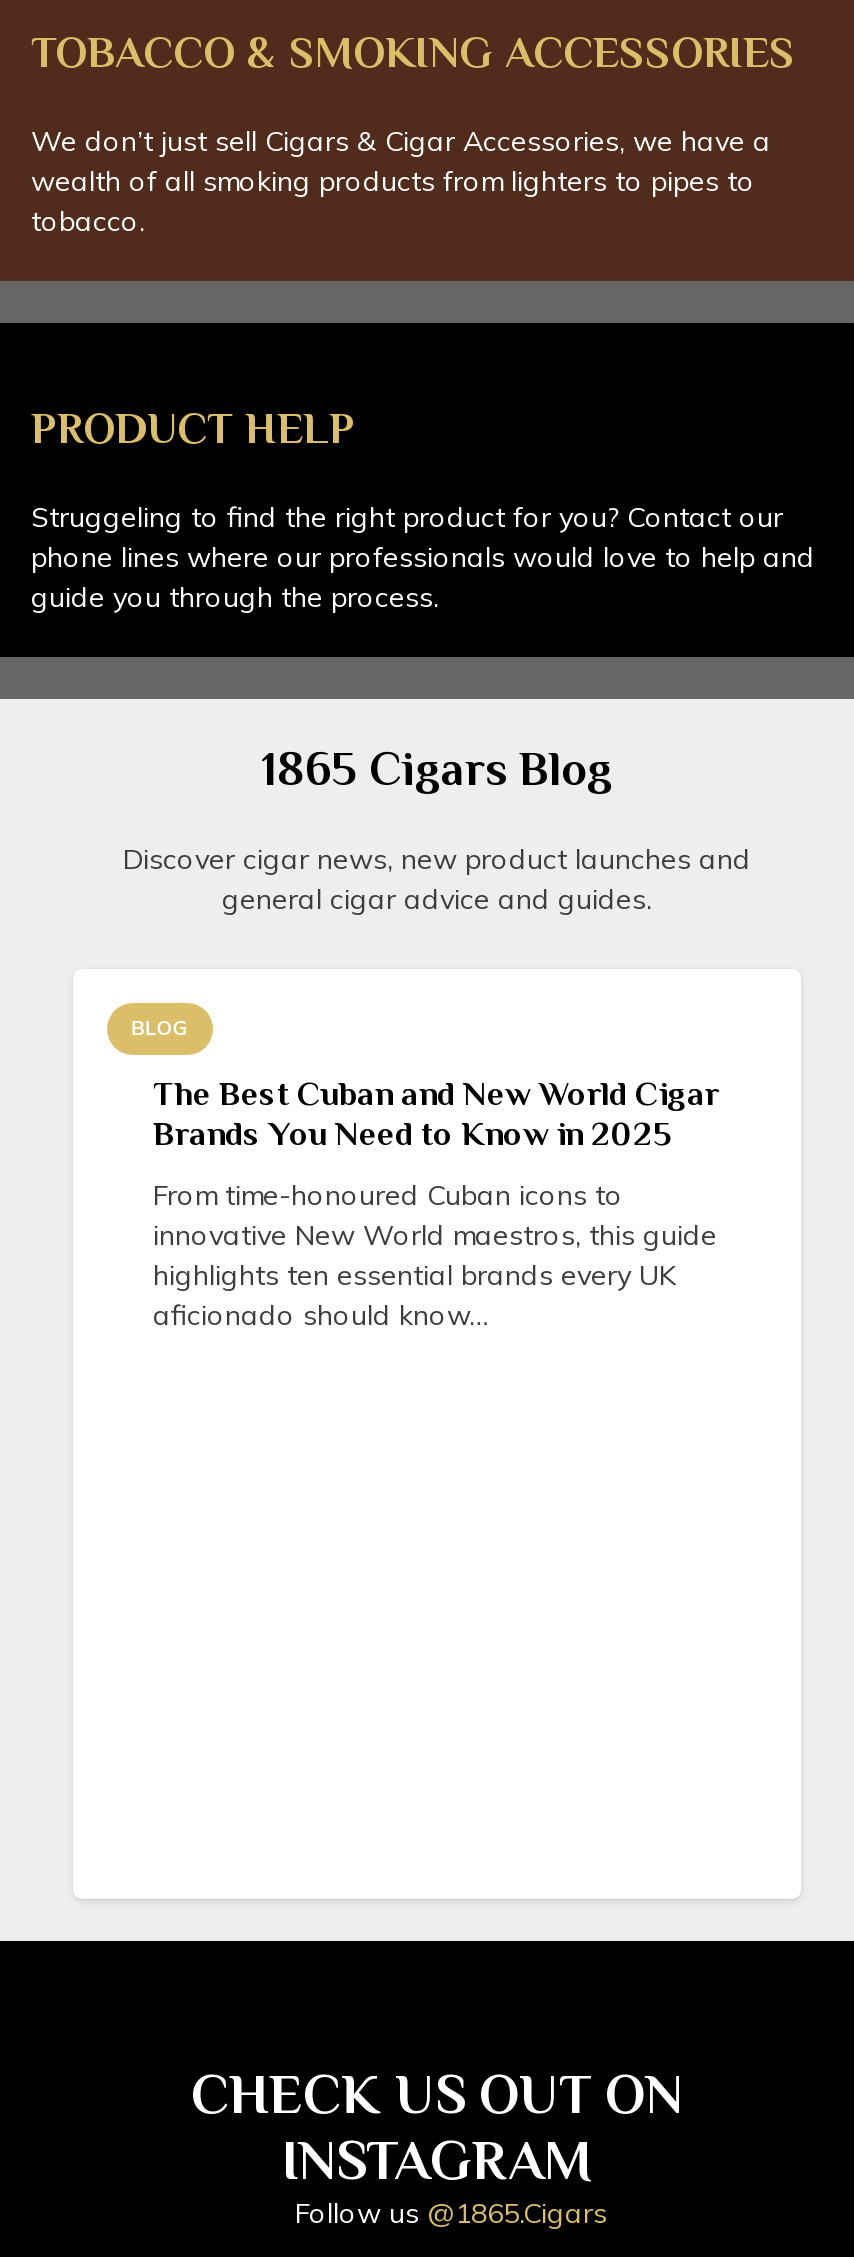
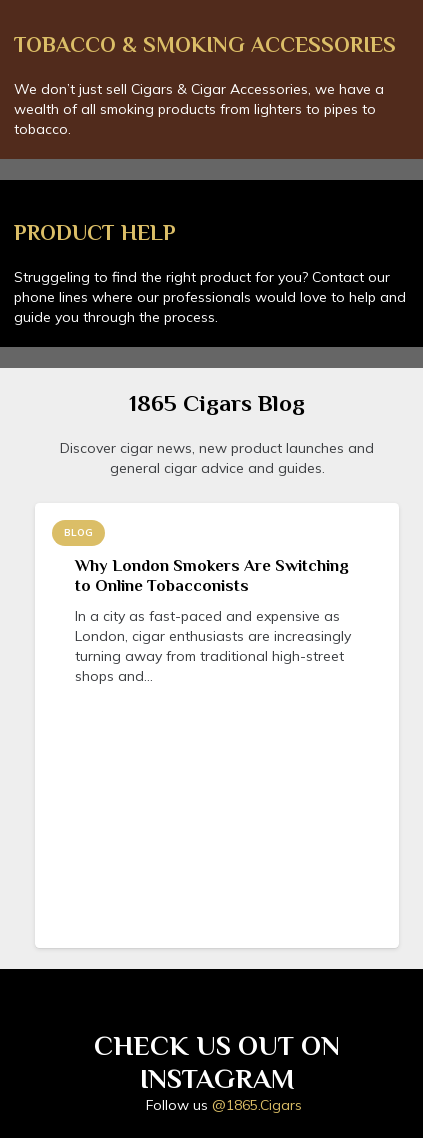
[153,1074,719,1152] The Best Cuban and New World Cigar | Brands You Need to Know in 2025 -> [75,556,349,595] Why London Smokers Are Switching | to Online Tobacconists
[153,1176,717,1332] From time-honoured Cuban icons to | innovative New World maestros, this guide | highlights ten essential brands every UK | aficionado should know… -> [75,606,351,684] In a city as fast-paced and expensive as | London, cigar enthusiasts are increasingly | turning away from traditional high-street | shops and…

